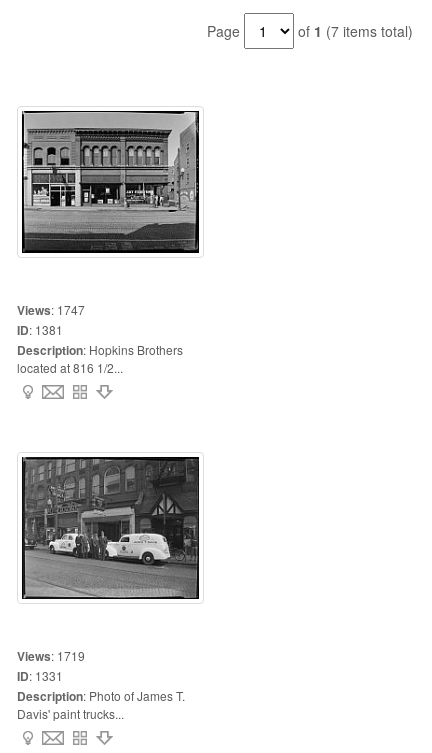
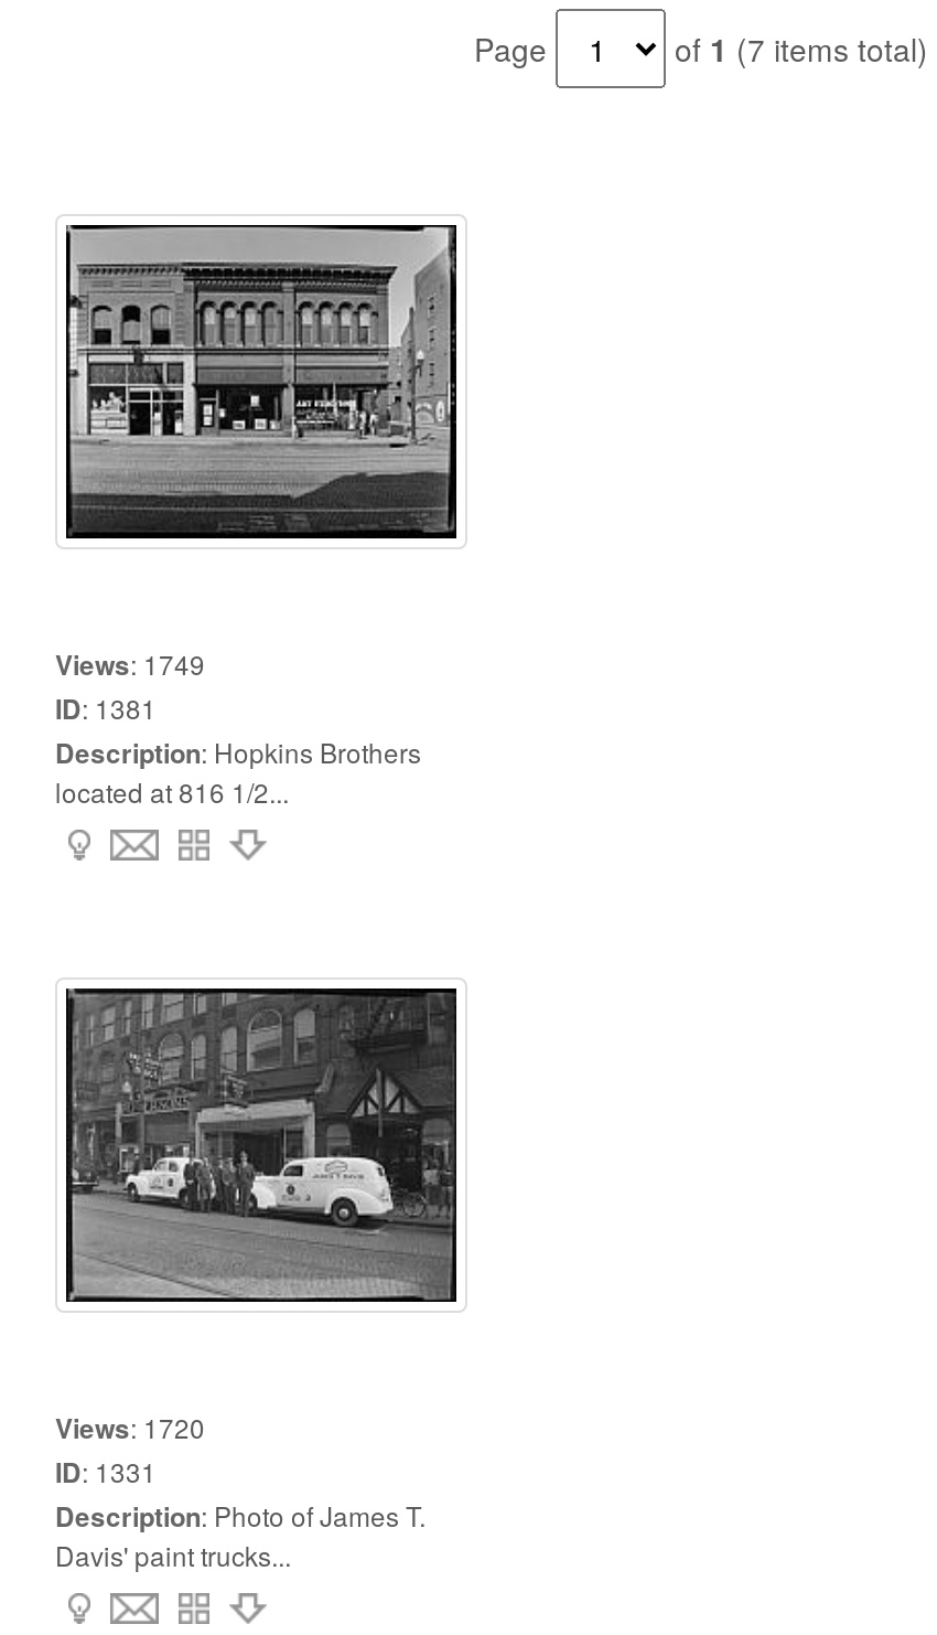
[17,301,85,319] Views: 1747 -> [55,645,205,685] Views: 1749
[17,647,85,665] Views: 1719 -> [55,1408,205,1448] Views: 1720

